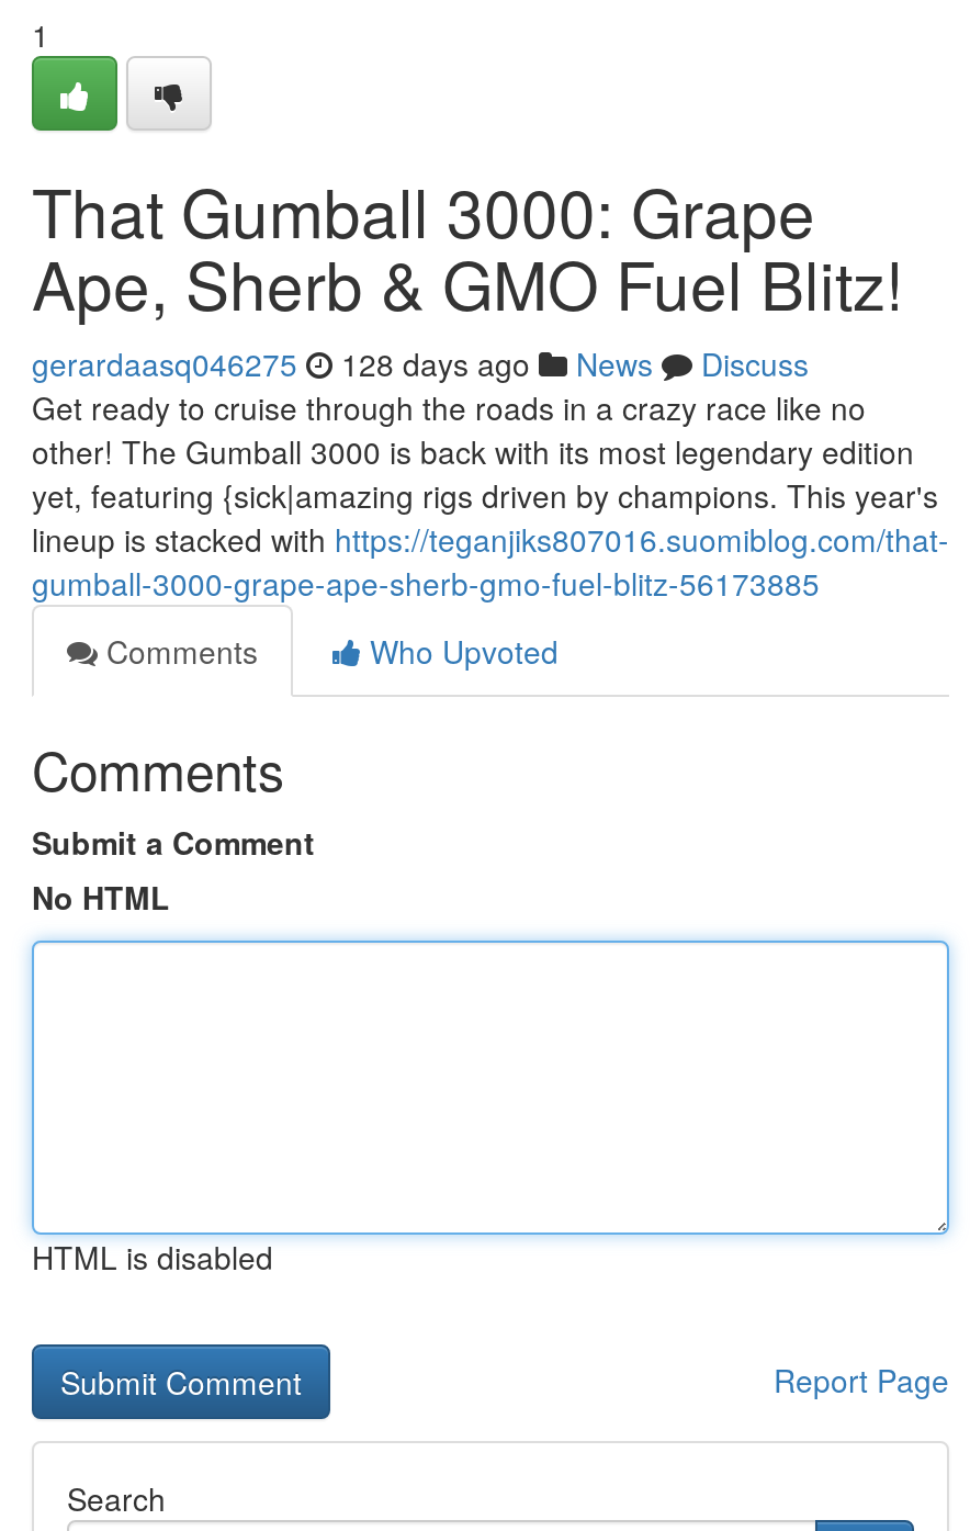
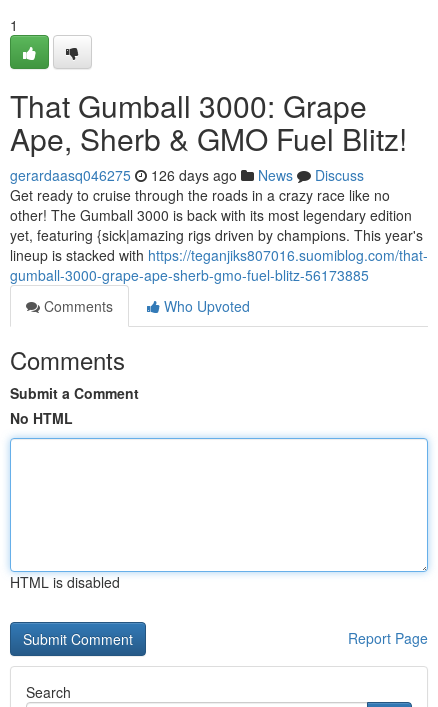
[32,341,809,385] gerardaasq046275 128 days ago News Discuss -> [10,165,364,185] gerardaasq046275 126 days ago News Discuss

